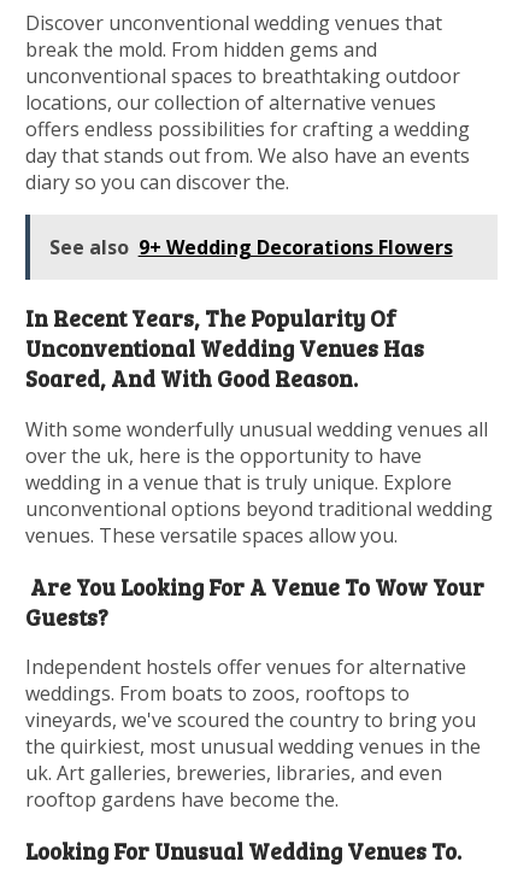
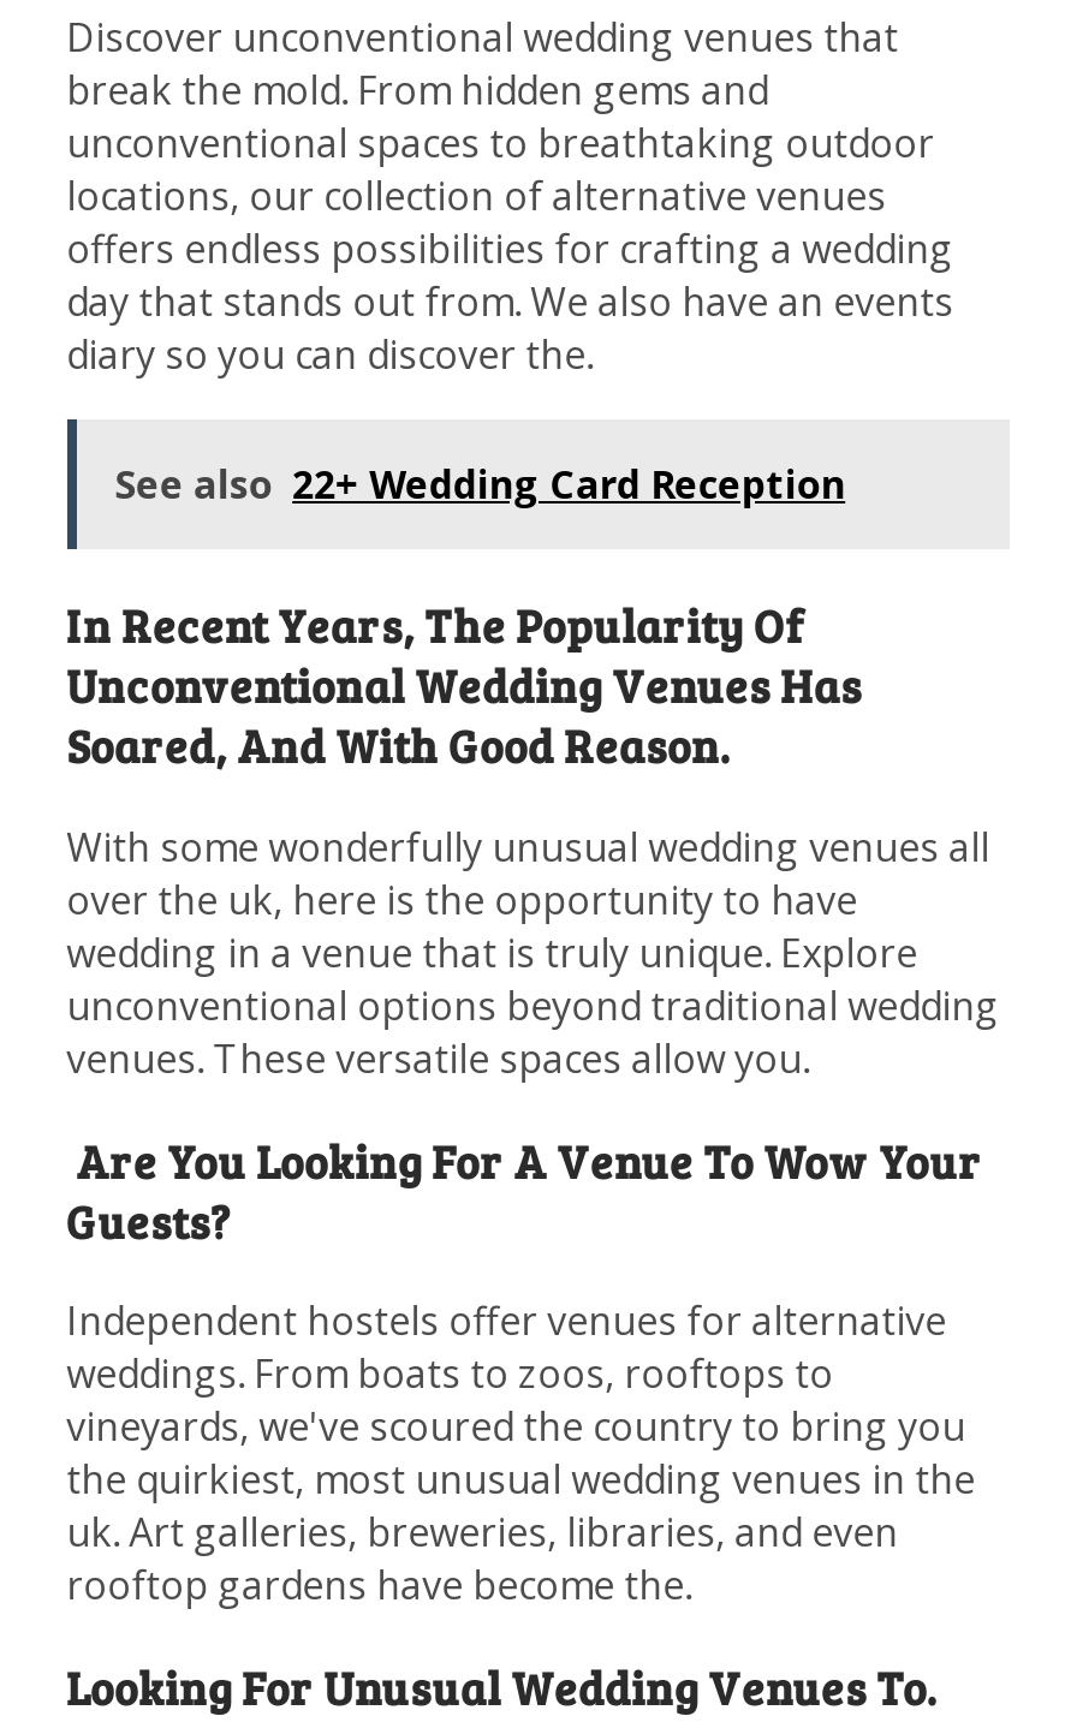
[49,235,453,261] See also 9+ Wedding Decorations Flowers -> [114,459,845,512] See also 22+ Wedding Card Reception

